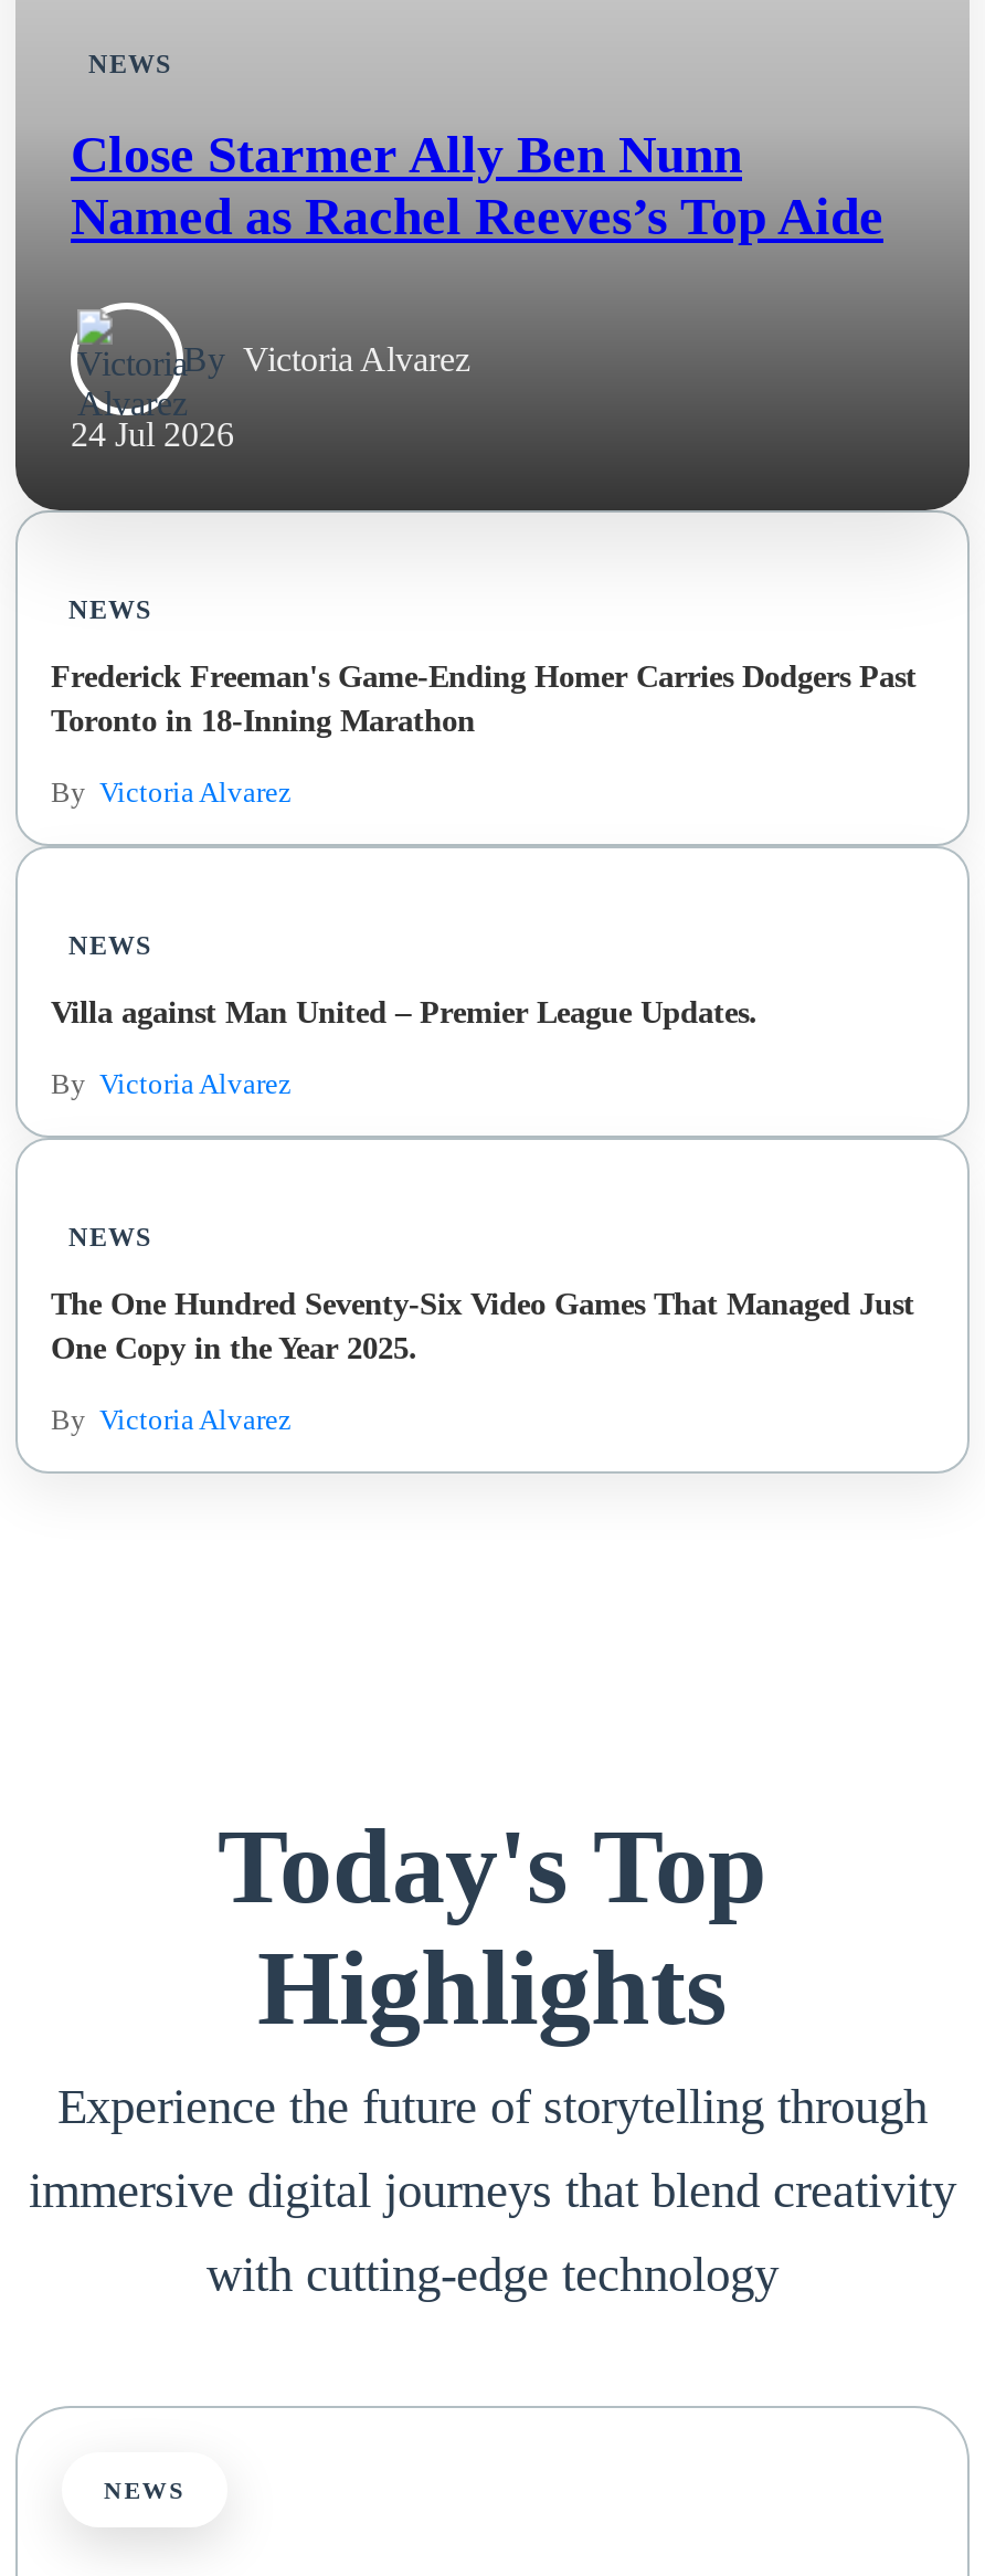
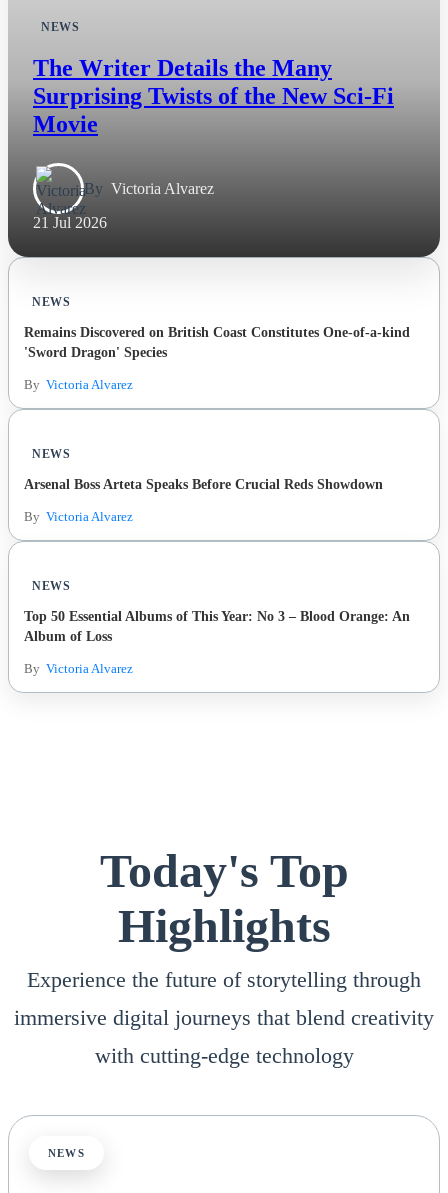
[71,126,883,245] Close Starmer Ally Ben Nunn | Named as Rachel Reeves’s Top Aide -> [33,55,394,137] The Writer Details the Many | Surprising Twists of the New Sci-Fi | Movie
[71,415,234,453] 24 Jul 2026 -> [33,214,107,231] 21 Jul 2026
[51,658,917,738] Frederick Freeman's Game-Ending Homer Carries Dodgers Past | Toronto in 18-Inning Marathon -> [24,324,410,360] Remains Discovered on British Coast Constitutes One-of-a-kind | 'Sword Dragon' Species
[51,994,758,1030] Villa against Man United – Premier League Updates. -> [24,476,383,492] Arsenal Boss Arteta Speaks Before Crucial Reds Showdown
[51,1286,914,1365] The One Hundred Seventy-Six Video Games That Managed Just | One Copy in the Year 2025. -> [24,608,410,644] Top 50 Essential Albums of This Year: No 3 – Blood Orange: An | Album of Loss

